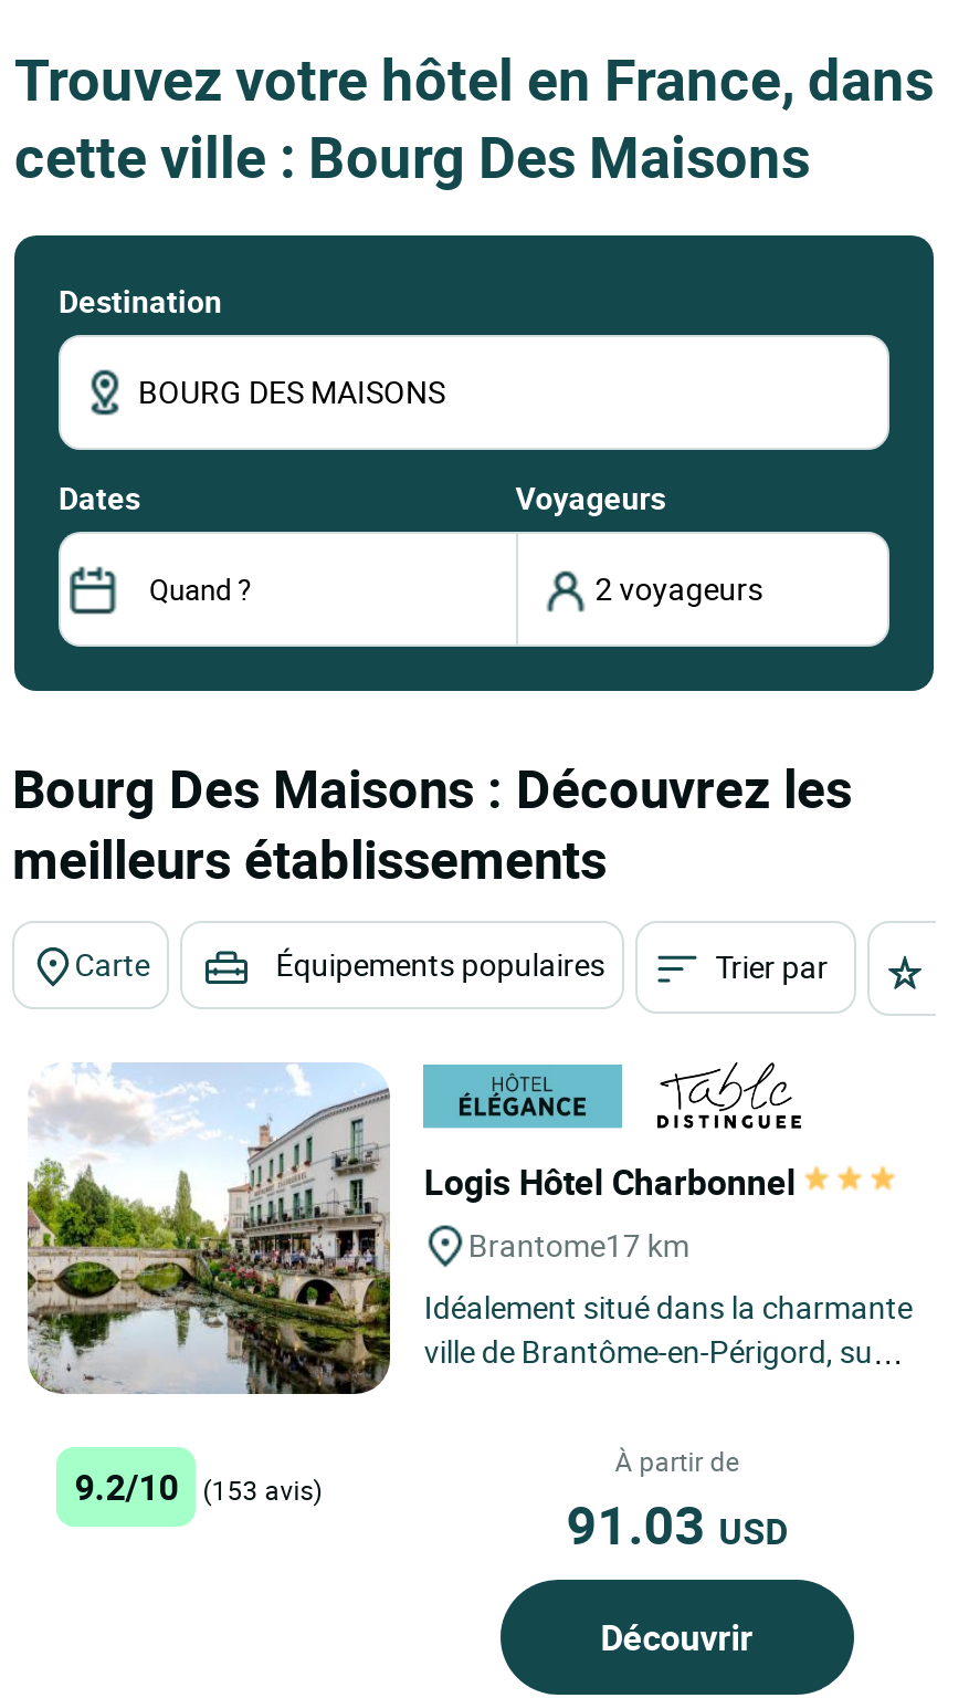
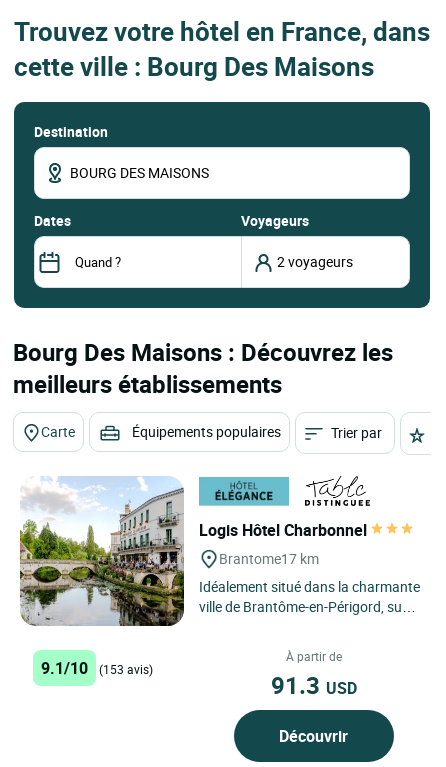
[74,1462,322,1511] 9.2/10 (153 avis) -> [41,657,153,679] 9.1/10 (153 avis)
[566,1489,787,1559] 91.03 USD -> [271,669,357,701] 91.3 USD

